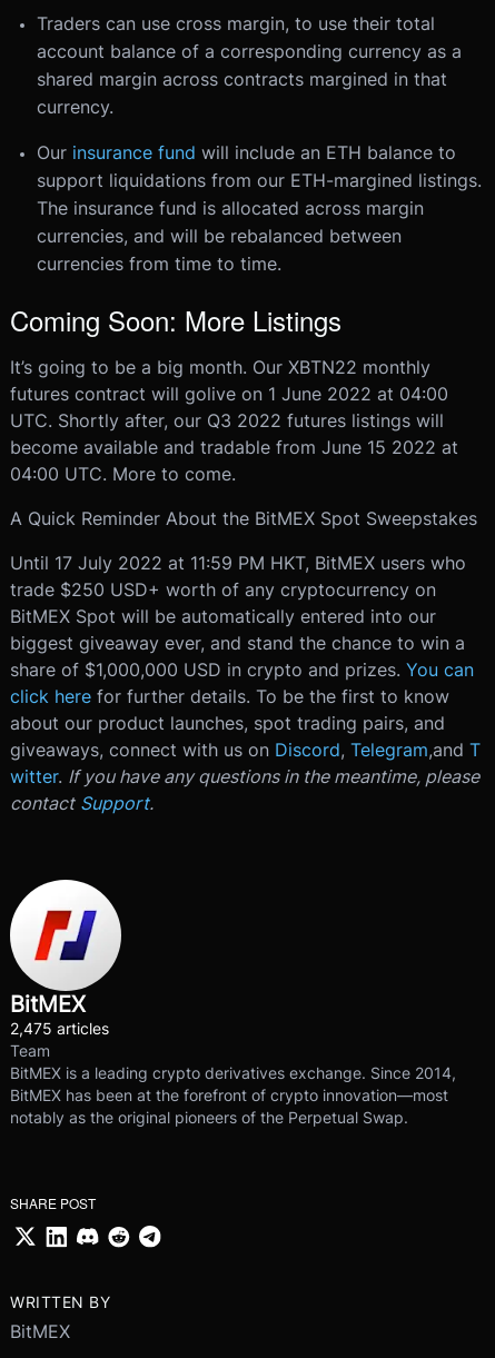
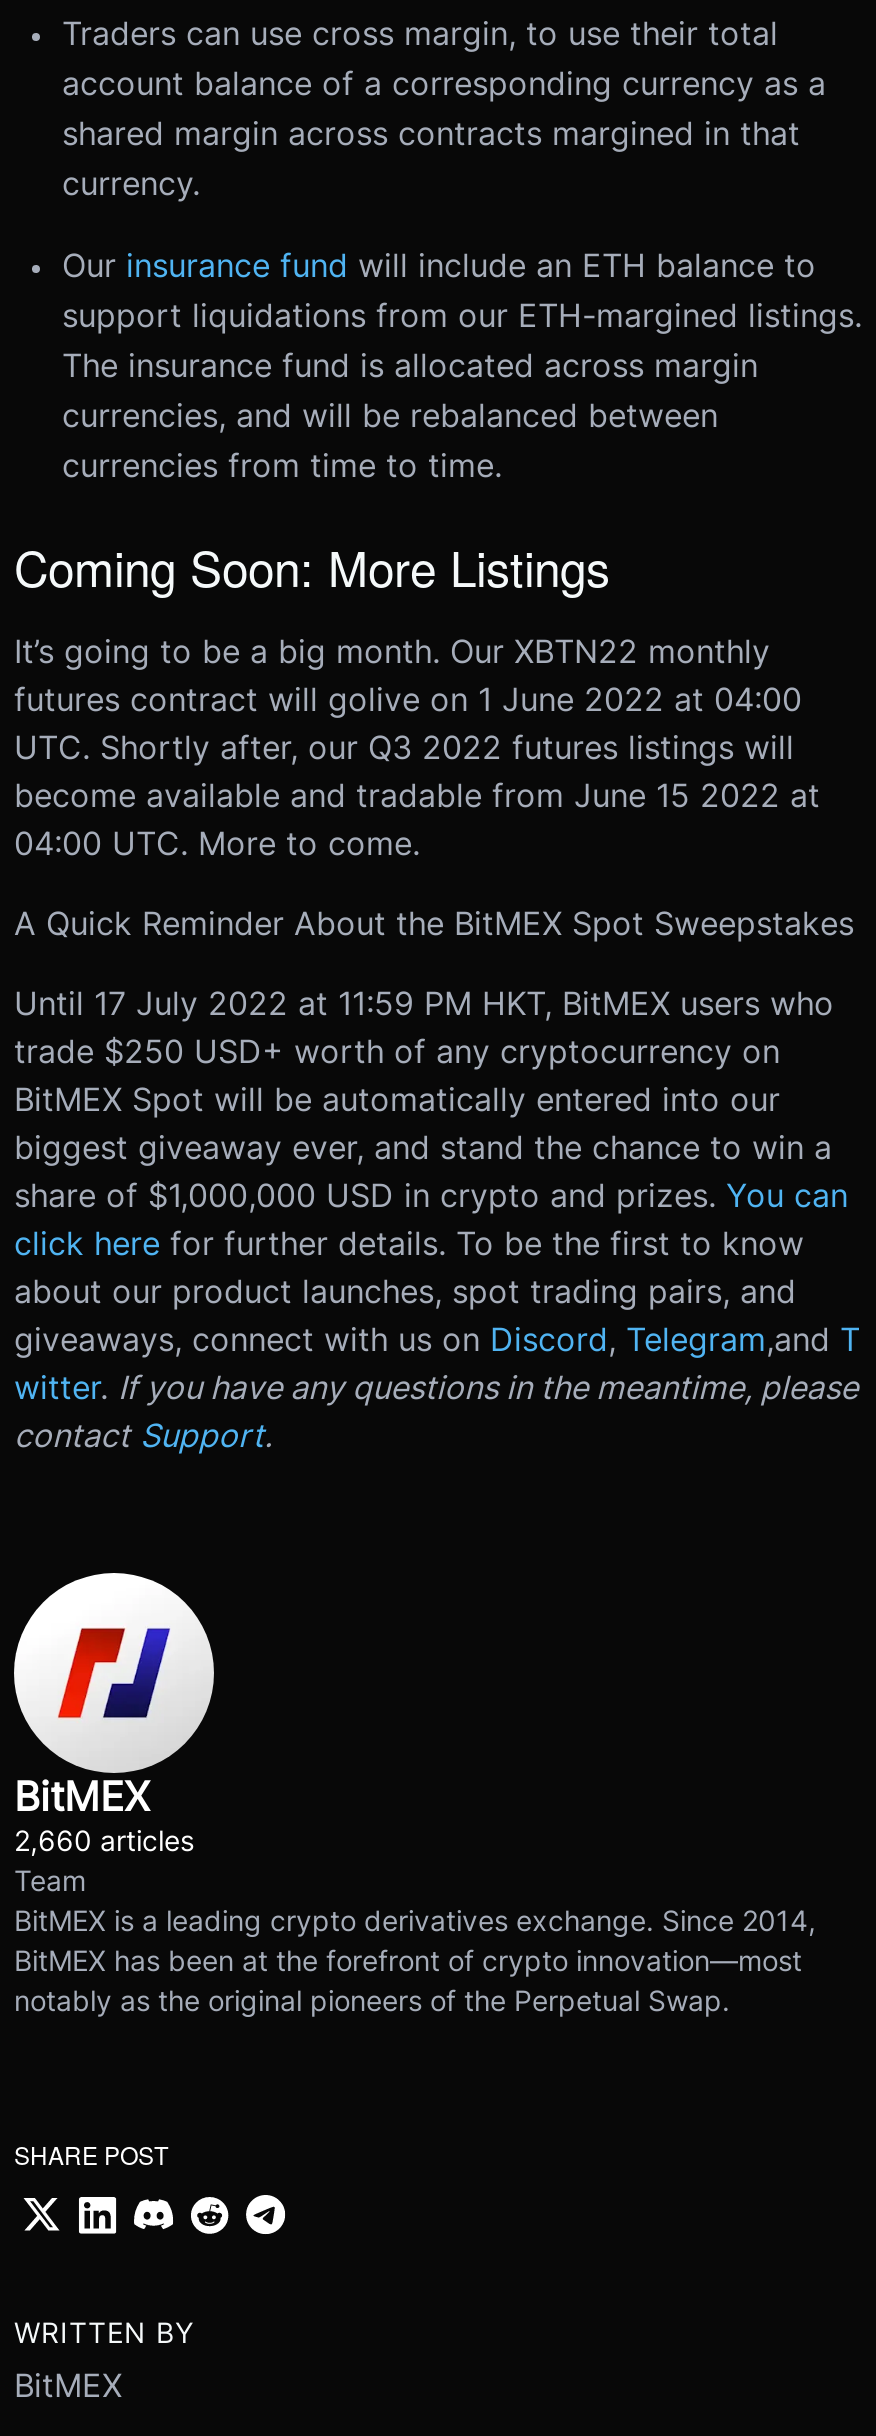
[10,1019,109,1038] 2,475 articles -> [14,1824,194,1858] 2,660 articles

